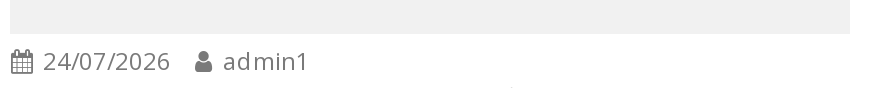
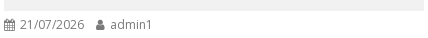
[37,45,309,79] 24/07/2026 admin1 -> [17,16,153,33] 21/07/2026 admin1

